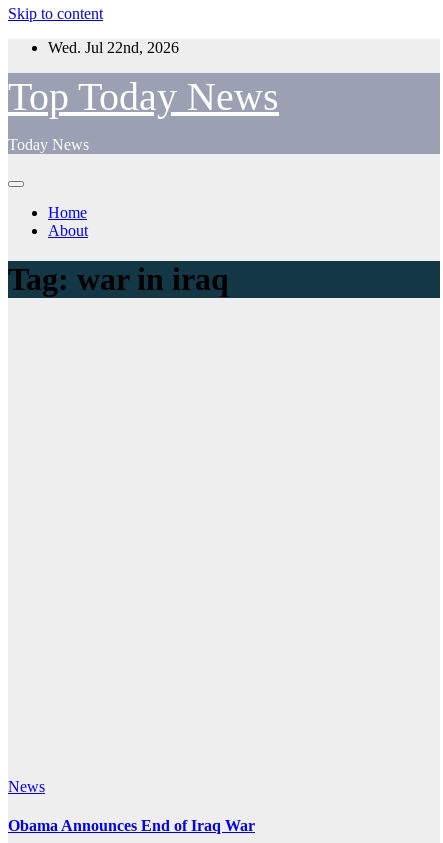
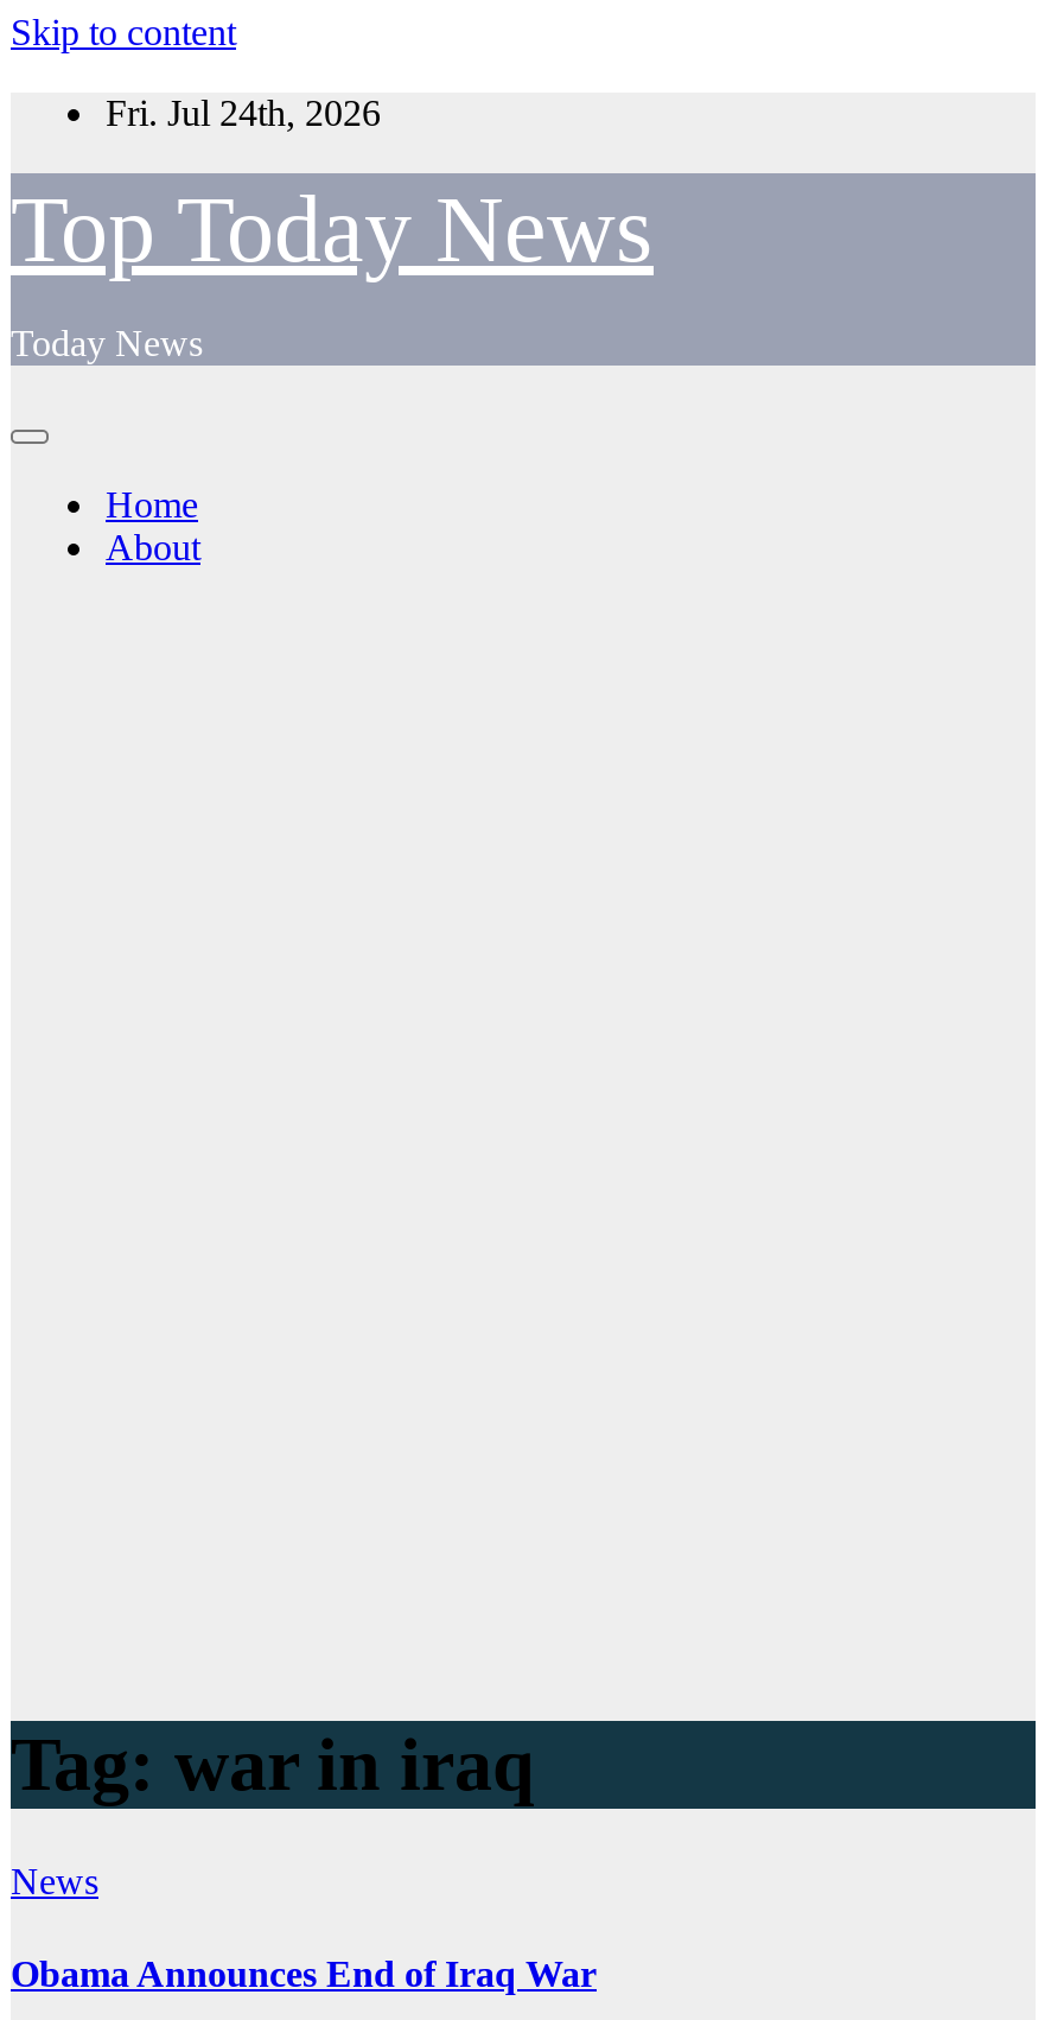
[48,39,179,56] Wed. Jul 22nd, 2026 -> [106,93,381,133] Fri. Jul 24th, 2026
moved [8,261,229,297] -> [11,1722,535,1807]: Tag: war in iraq

